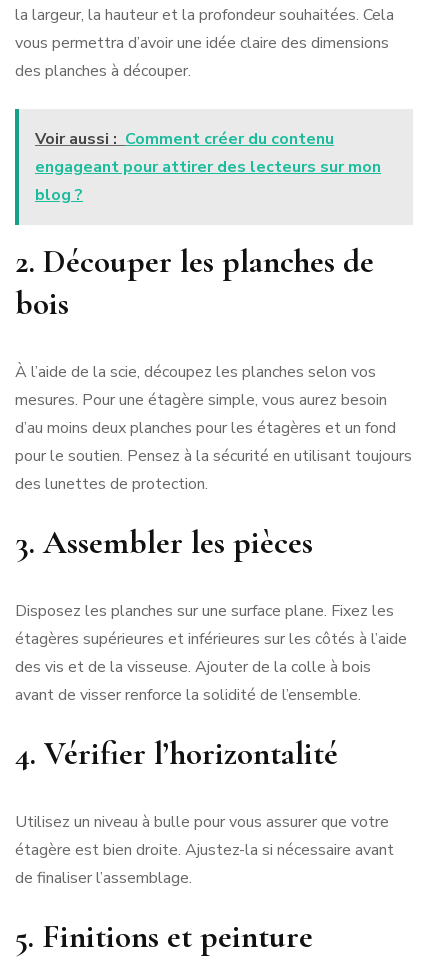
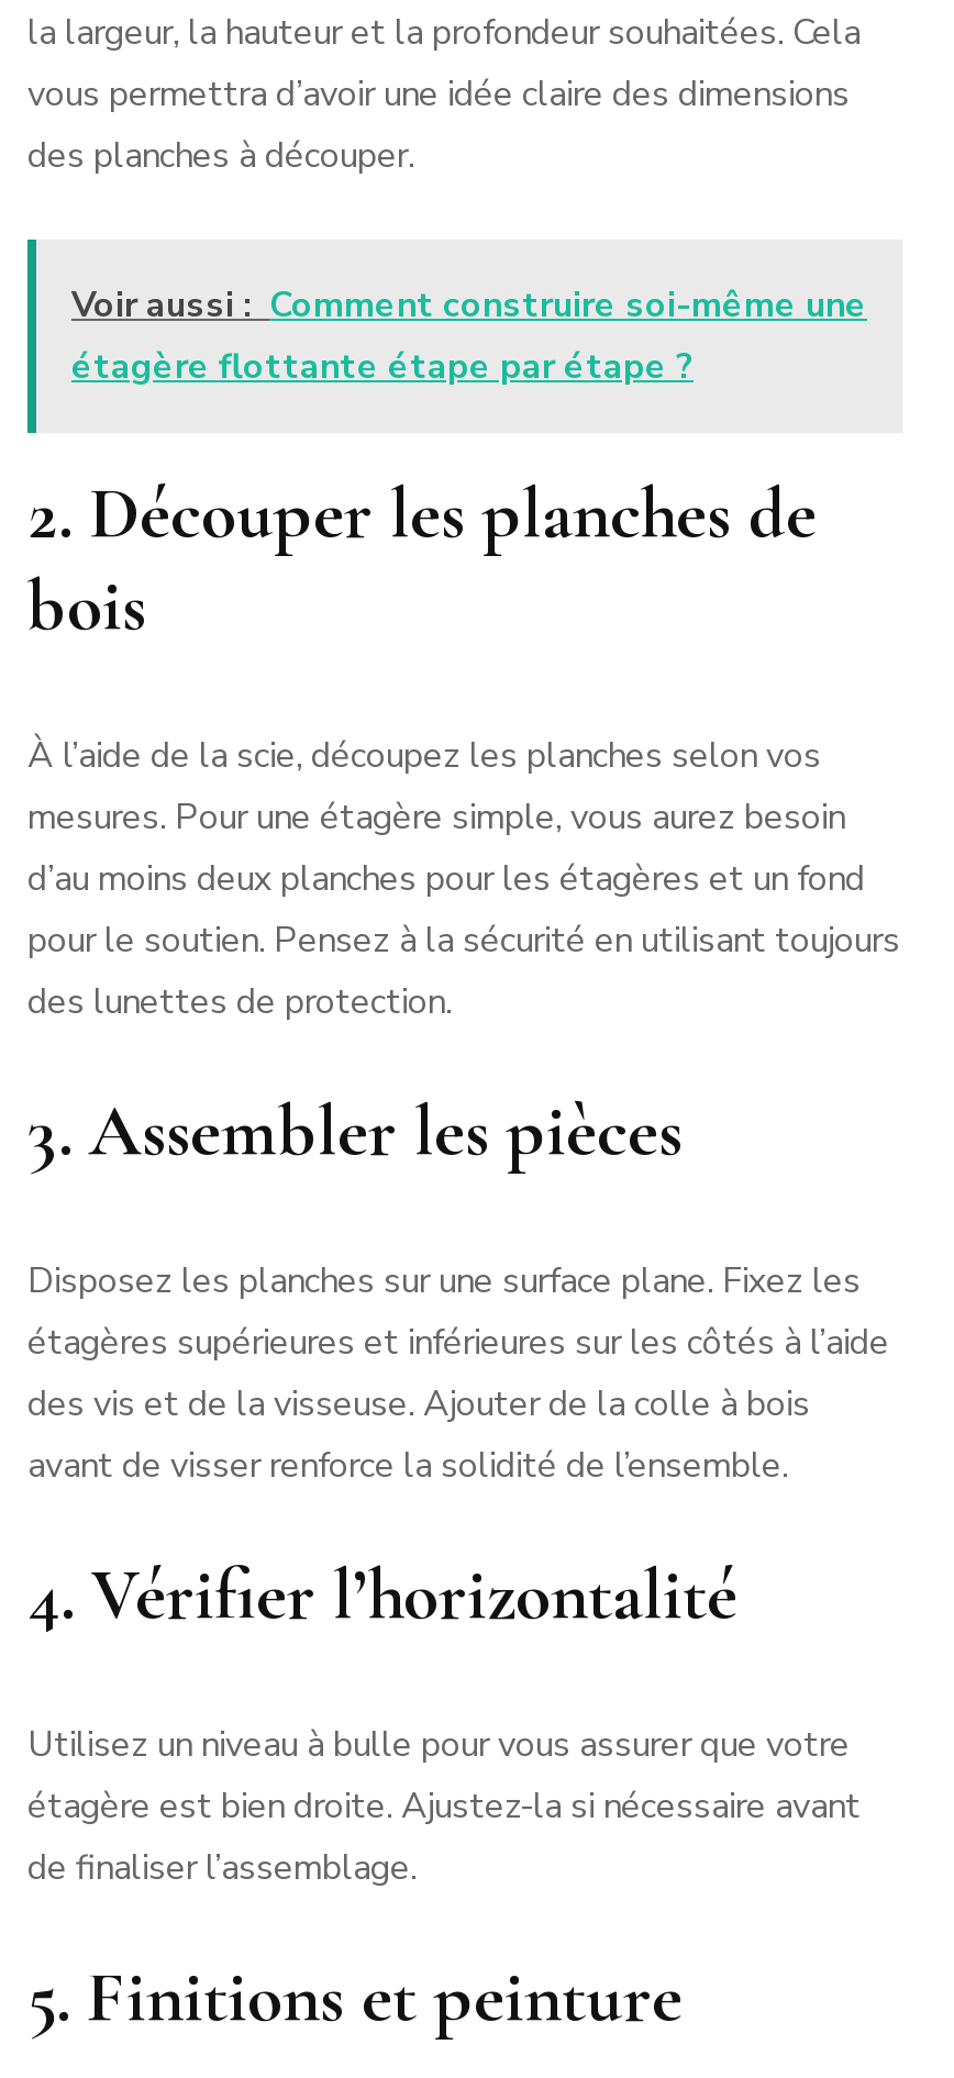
[35,128,381,206] Voir aussi : Comment créer du contenu | engageant pour attirer des lecteurs sur mon | blog ? -> [71,281,867,391] Voir aussi : Comment construire soi-même une | étagère flottante étape par étape ?

